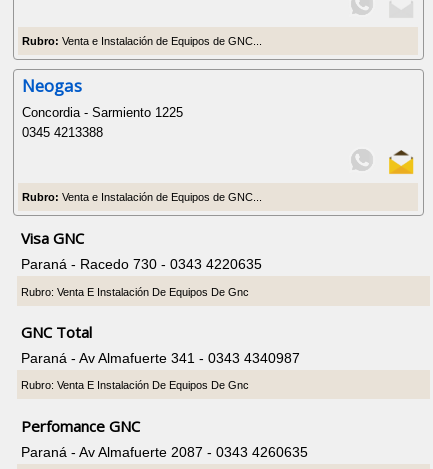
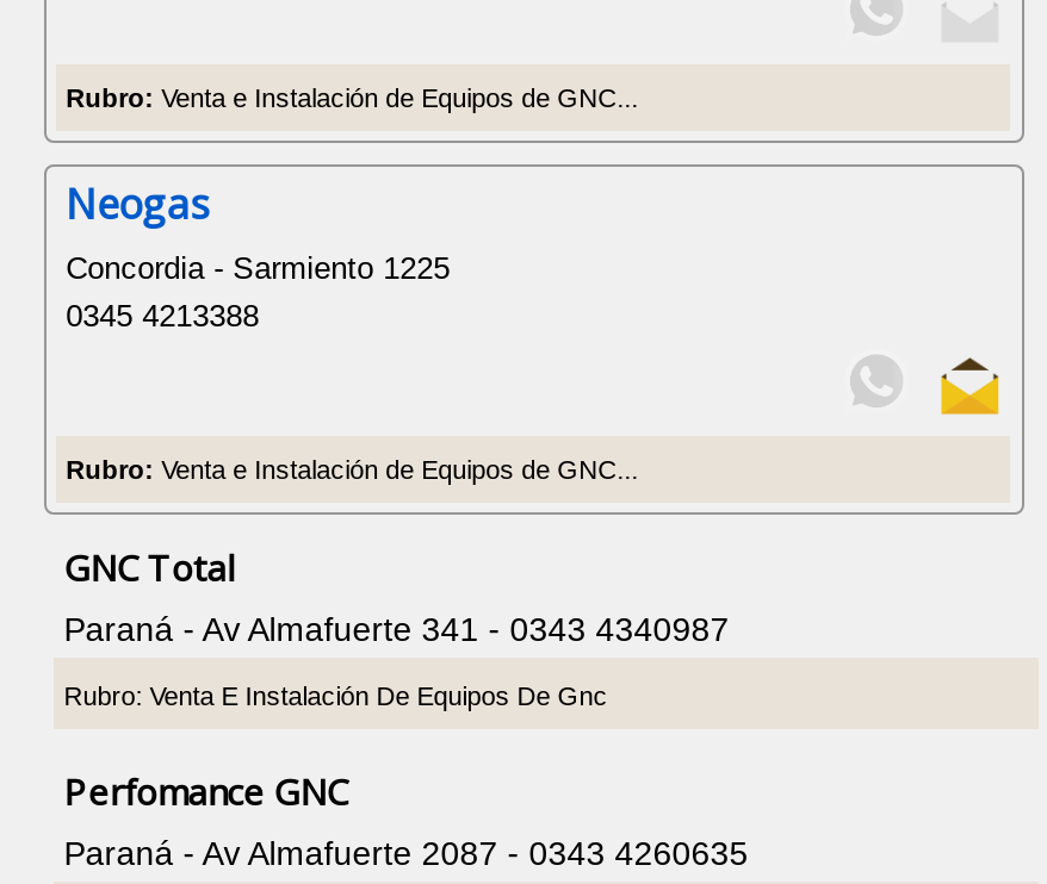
[21,228,262,297] Visa GNC | Paraná - Racedo 730 - 0343 4220635 | Rubro: Venta E Instalación De Equipos De Gnc -> none

